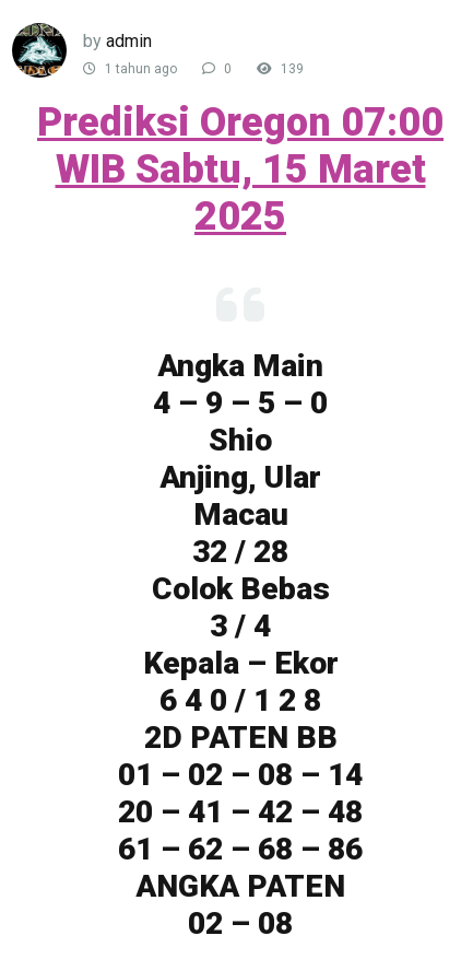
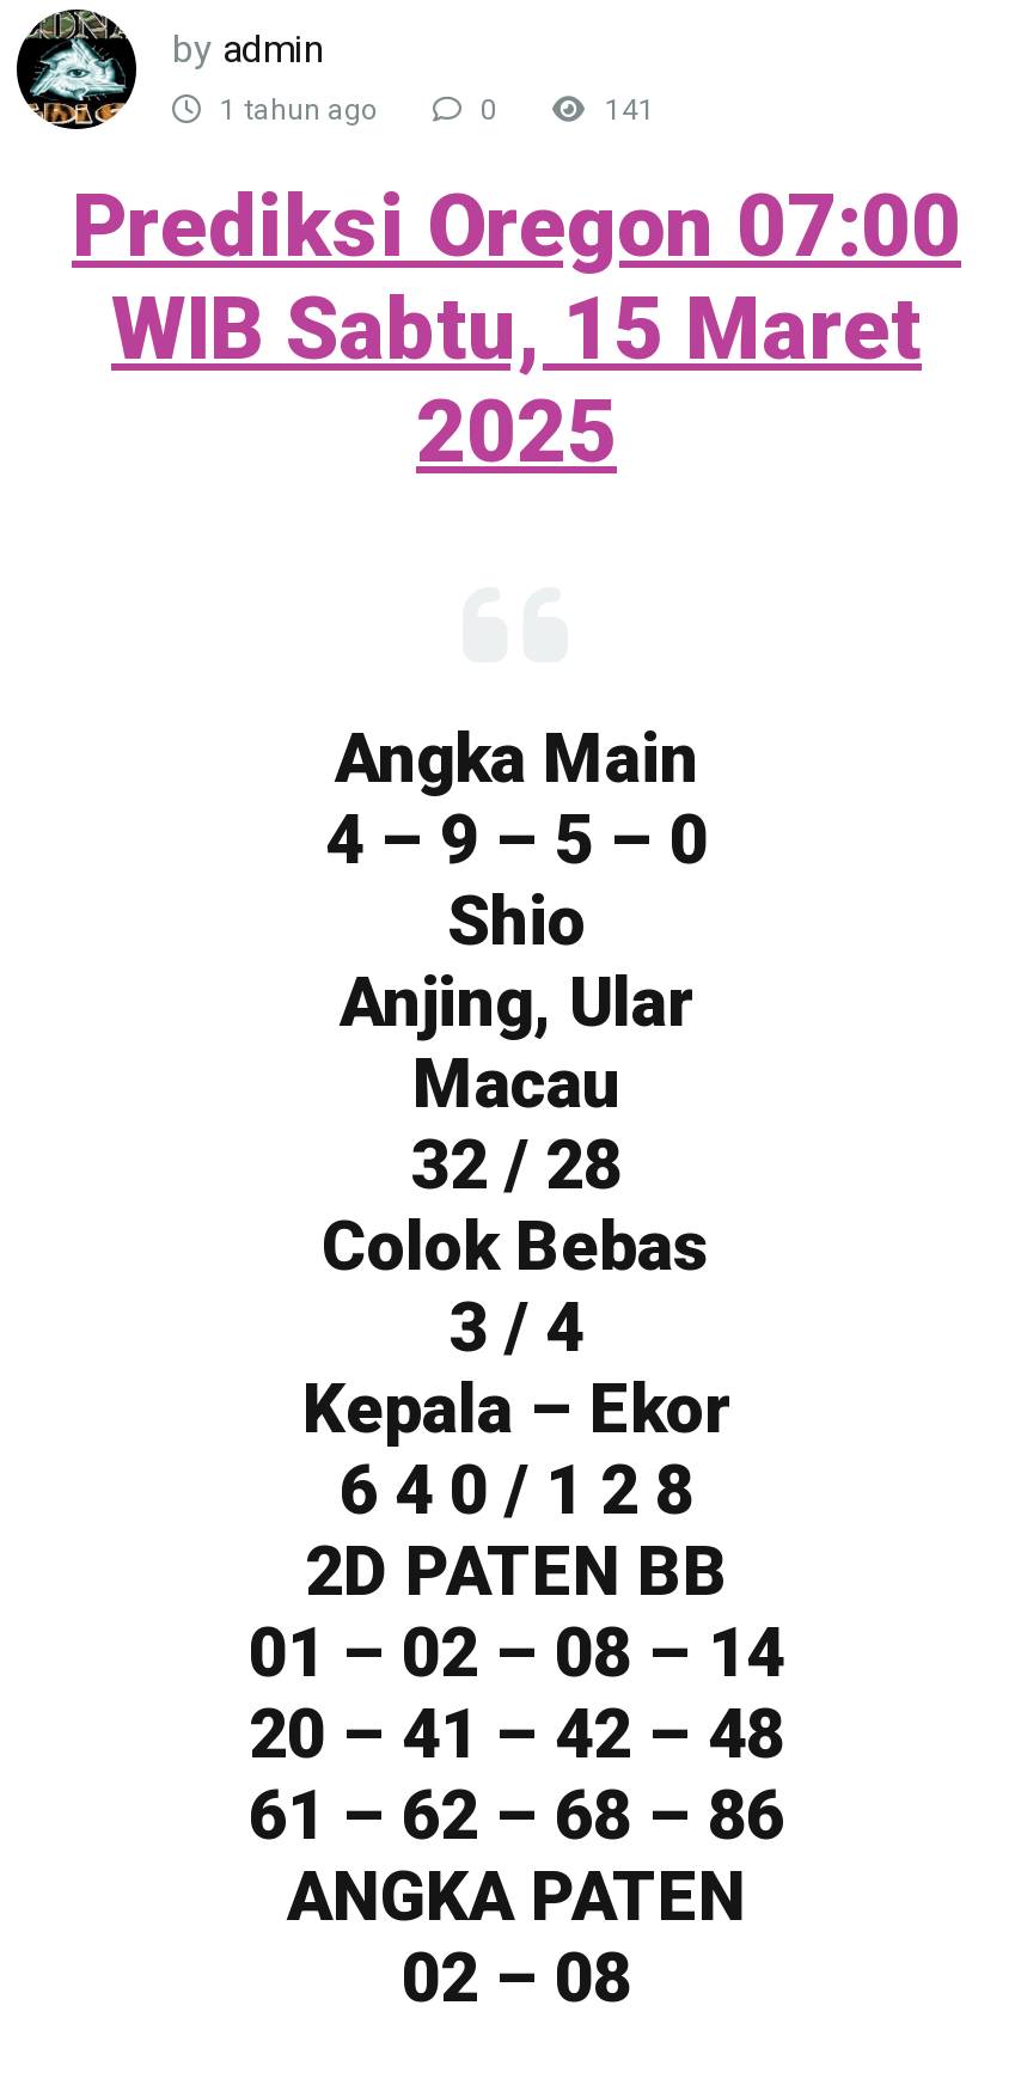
[277,61,304,77] 139 -> [598,94,655,127] 141

